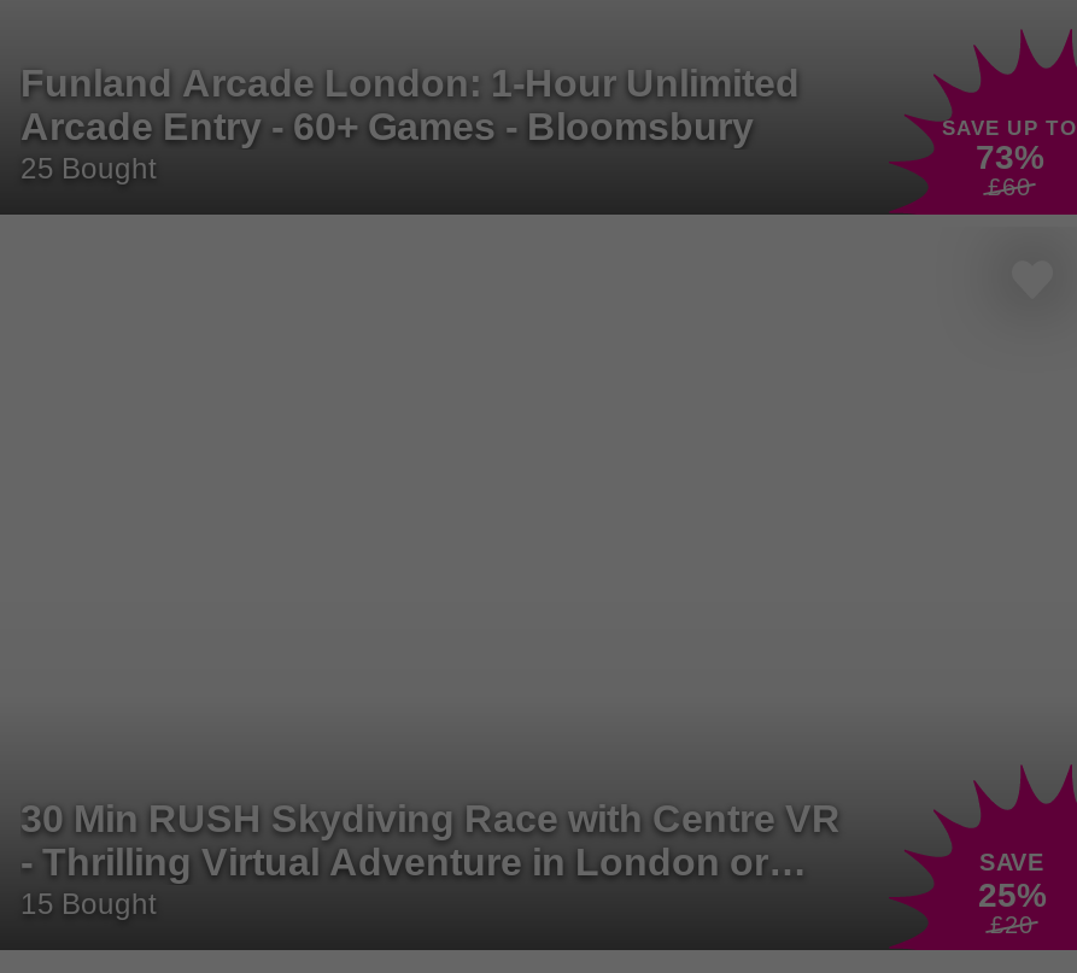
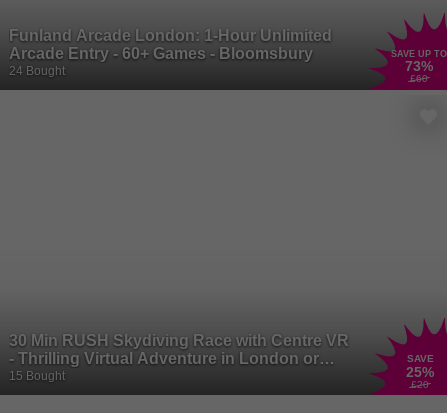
[21,153,156,187] 25 Bought -> [9,64,65,78] 24 Bought

